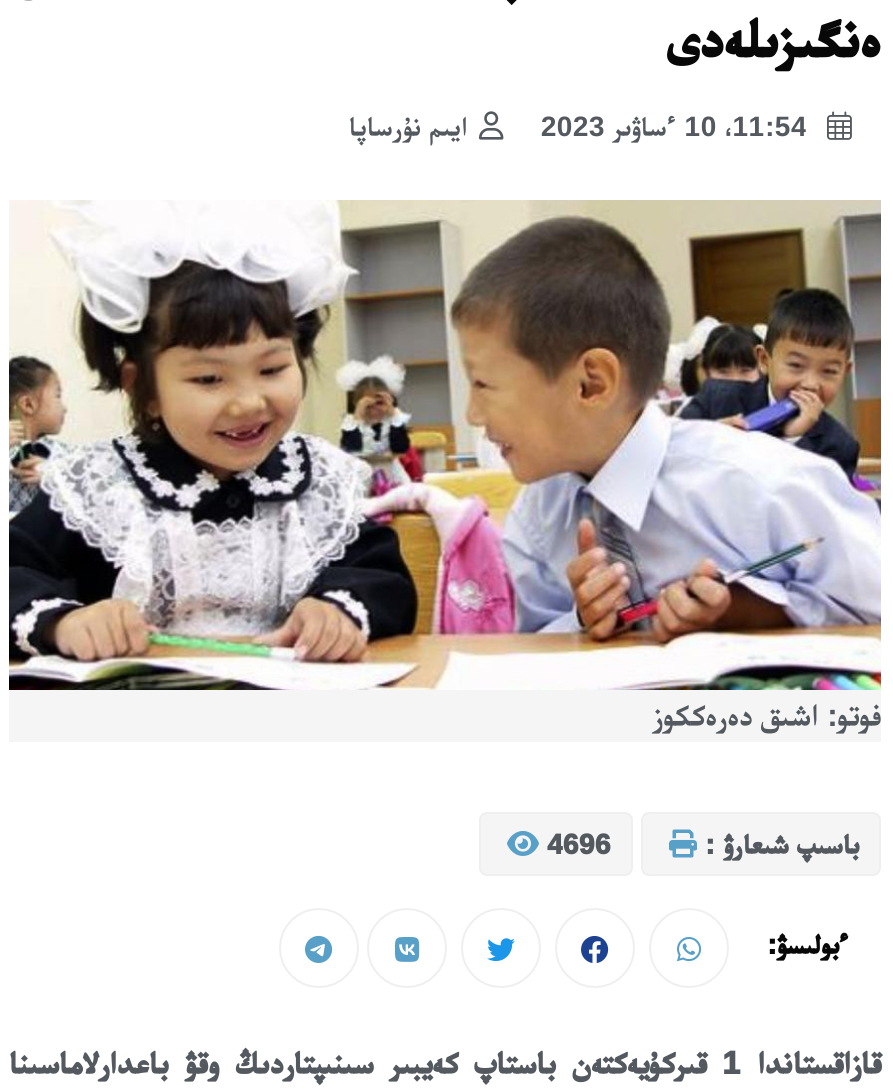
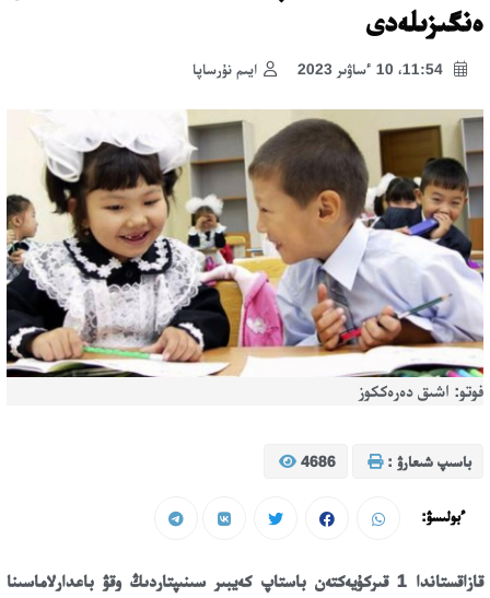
[547,829,611,861] 4696 -> [301,453,336,471] 4686

